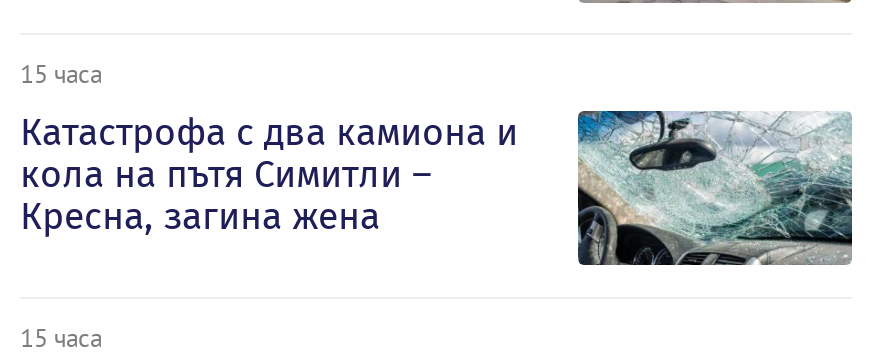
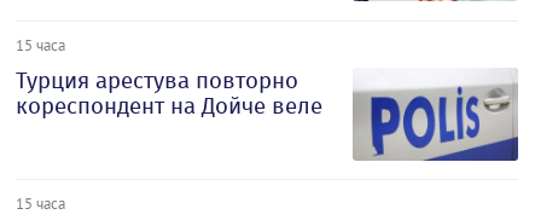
[20,108,854,266] [image] | Катастрофа с два камиона и | кола на пътя Симитли – | Кресна, загина жена -> [16,66,519,162] [image] | Турция арестува повторно | кореспондент на Дойче веле

